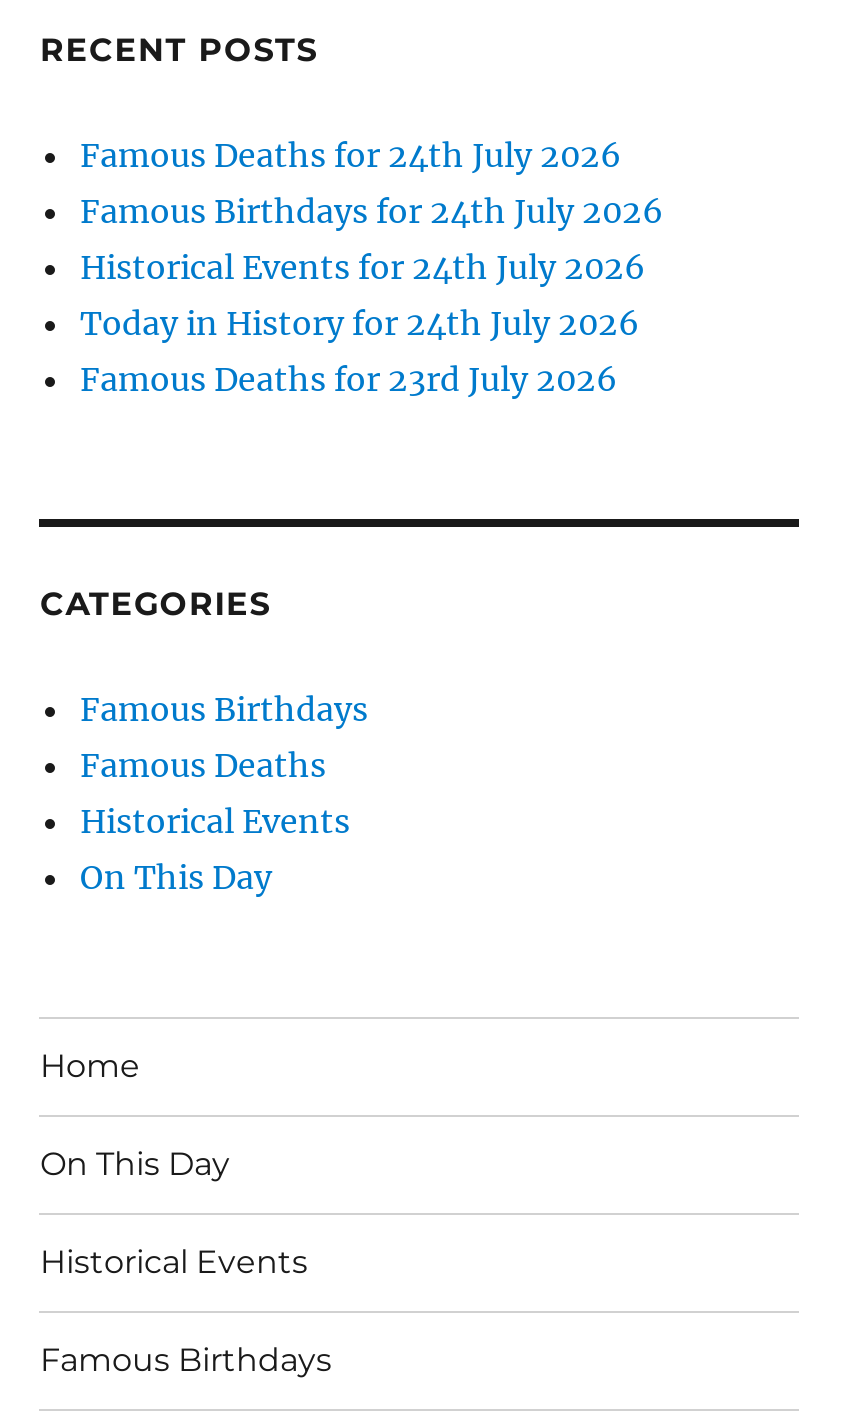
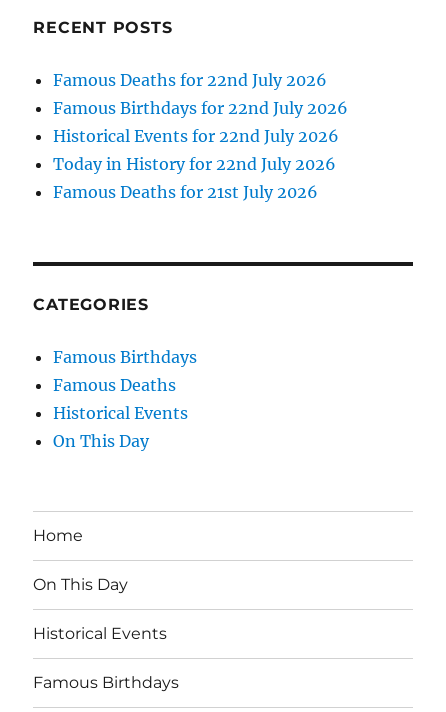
[80,134,622,174] Famous Deaths for 24th July 2026 -> [53,69,327,89] Famous Deaths for 22nd July 2026
[80,190,664,230] Famous Birthdays for 24th July 2026 -> [53,97,348,117] Famous Birthdays for 22nd July 2026
[80,246,646,286] Historical Events for 24th July 2026 -> [53,125,339,145] Historical Events for 22nd July 2026
[80,302,640,342] Today in History for 24th July 2026 -> [53,153,336,173] Today in History for 22nd July 2026
[80,358,618,398] Famous Deaths for 23rd July 2026 -> [53,181,318,201] Famous Deaths for 21st July 2026

